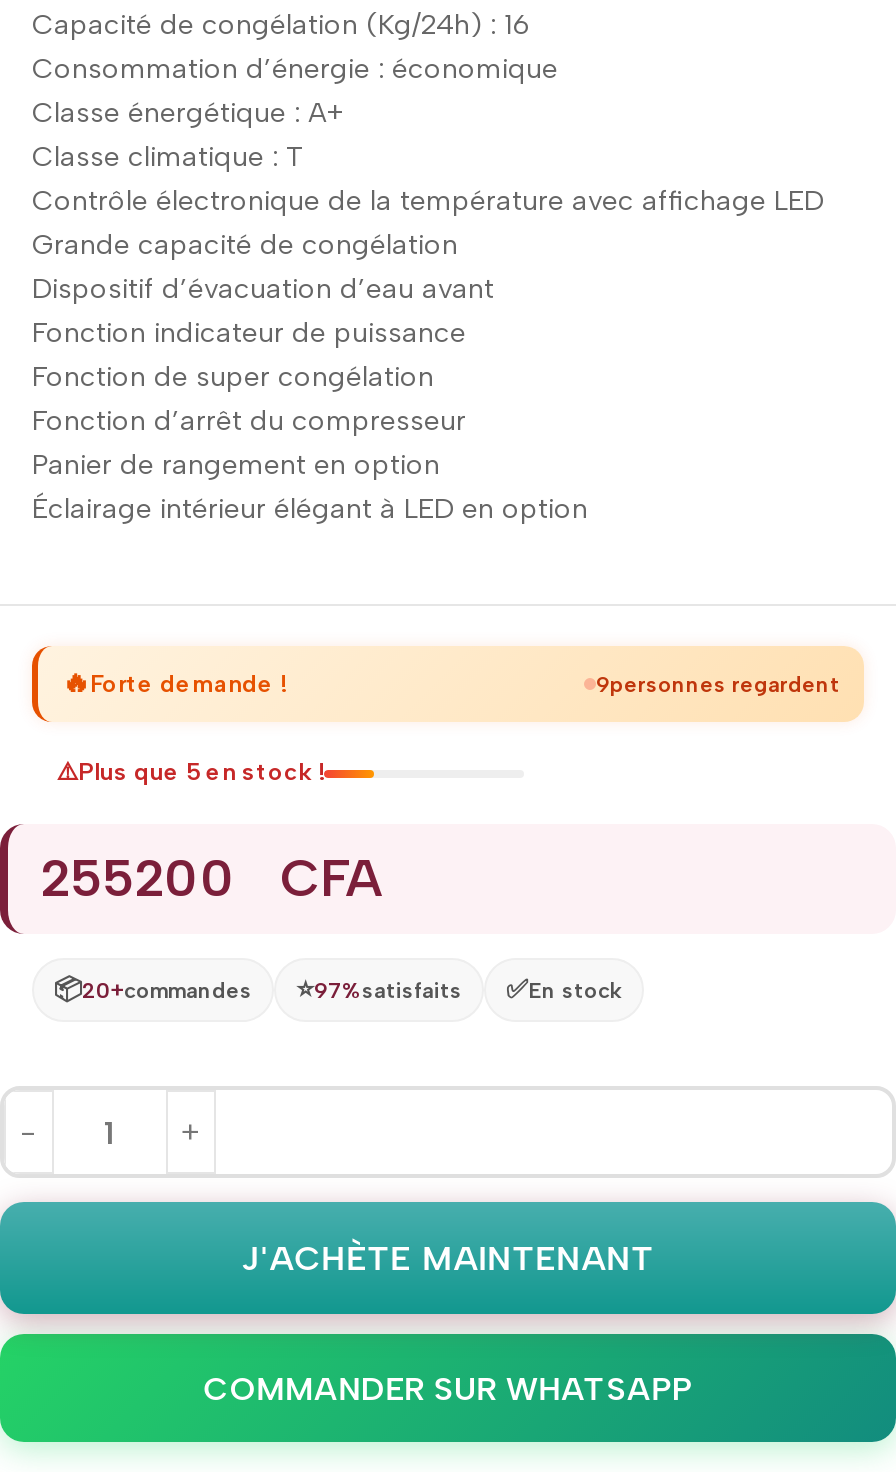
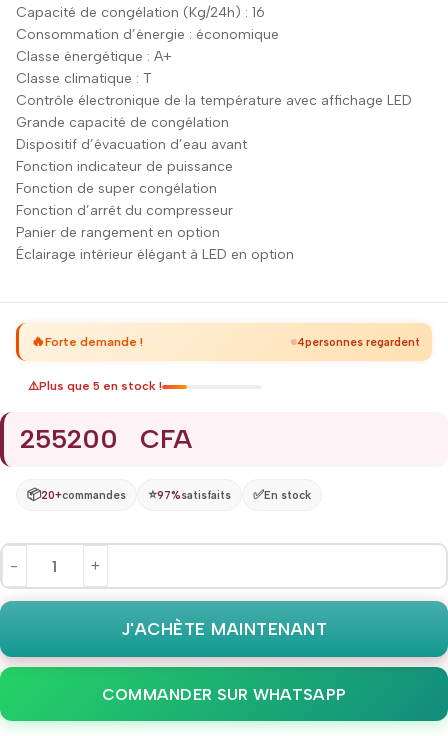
[596,671,840,697] 9personnes regardent -> [297,335,420,348] 4personnes regardent

